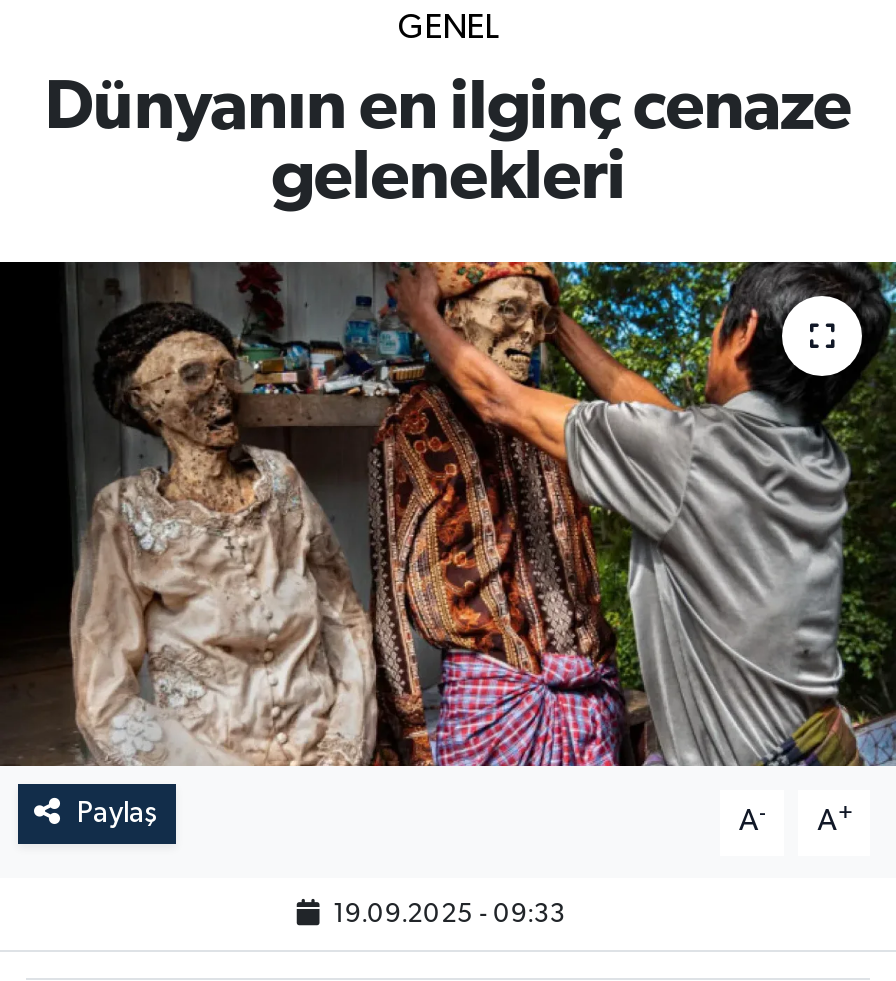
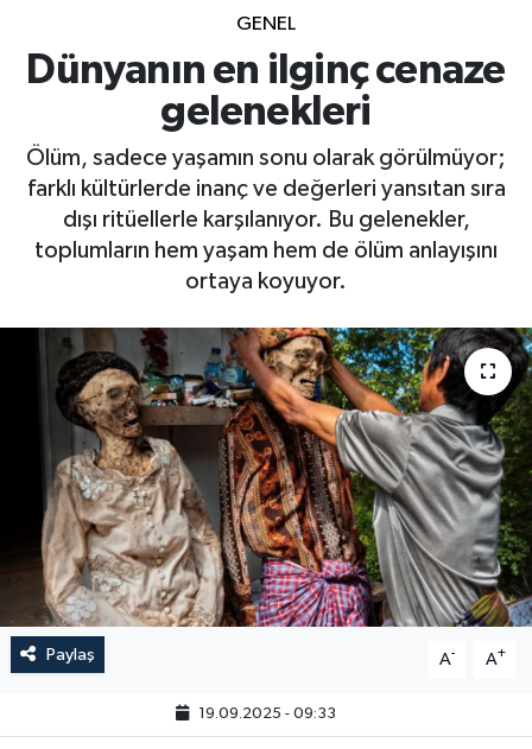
none -> [26,146,506,294] Ölüm, sadece yaşamın sonu olarak görülmüyor; | farklı kültürlerde inanç ve değerleri yansıtan sıra | dışı ritüellerle karşılanıyor. Bu gelenekler, | toplumların hem yaşam hem de ölüm anlayışını | ortaya koyuyor.

